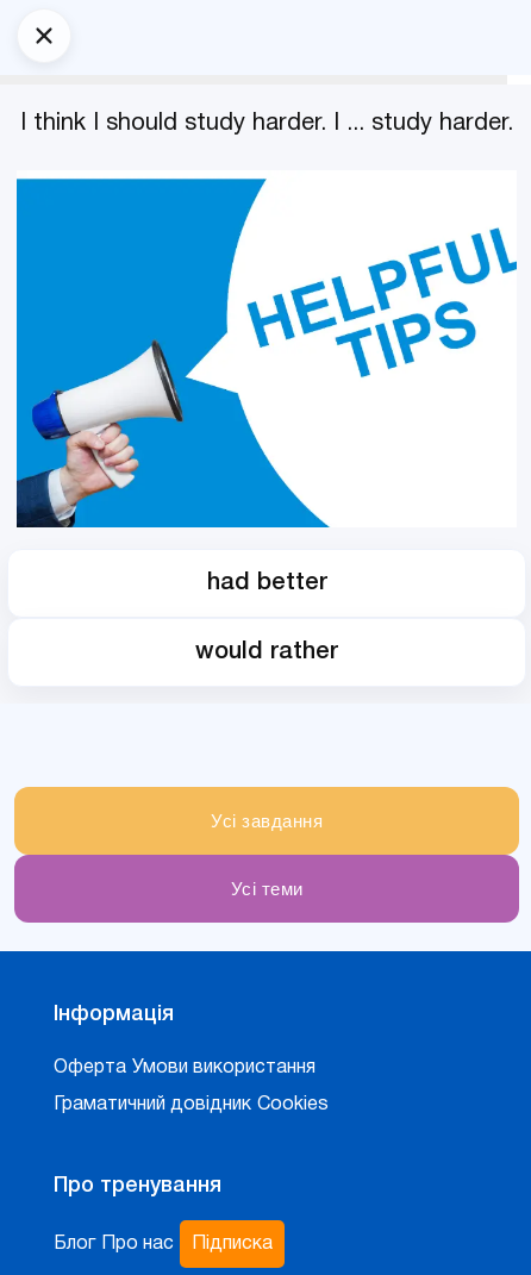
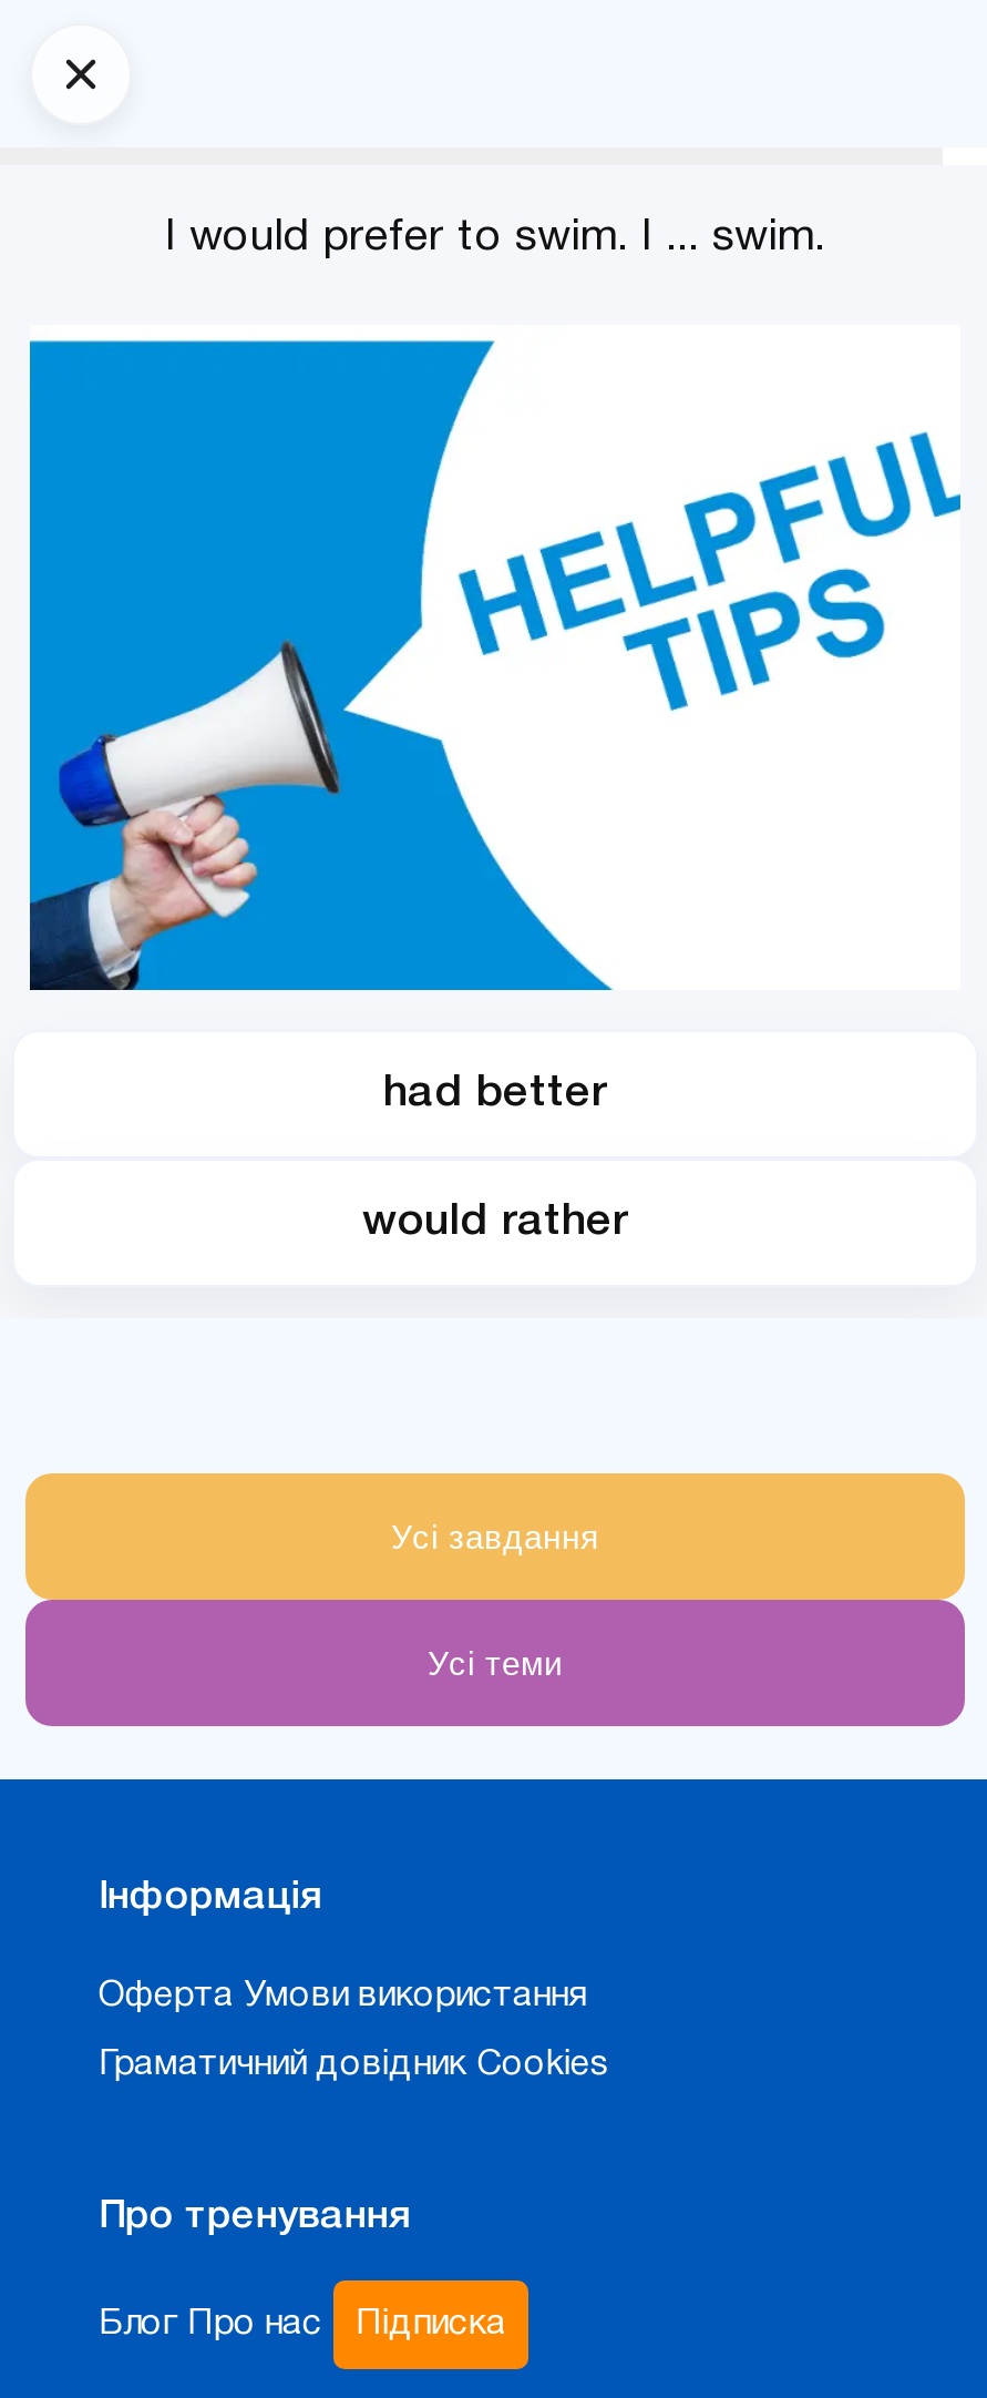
[20,113,513,135] I think I should study harder. I ... study harder. -> [165,218,825,258] I would prefer to swim. I ... swim.

